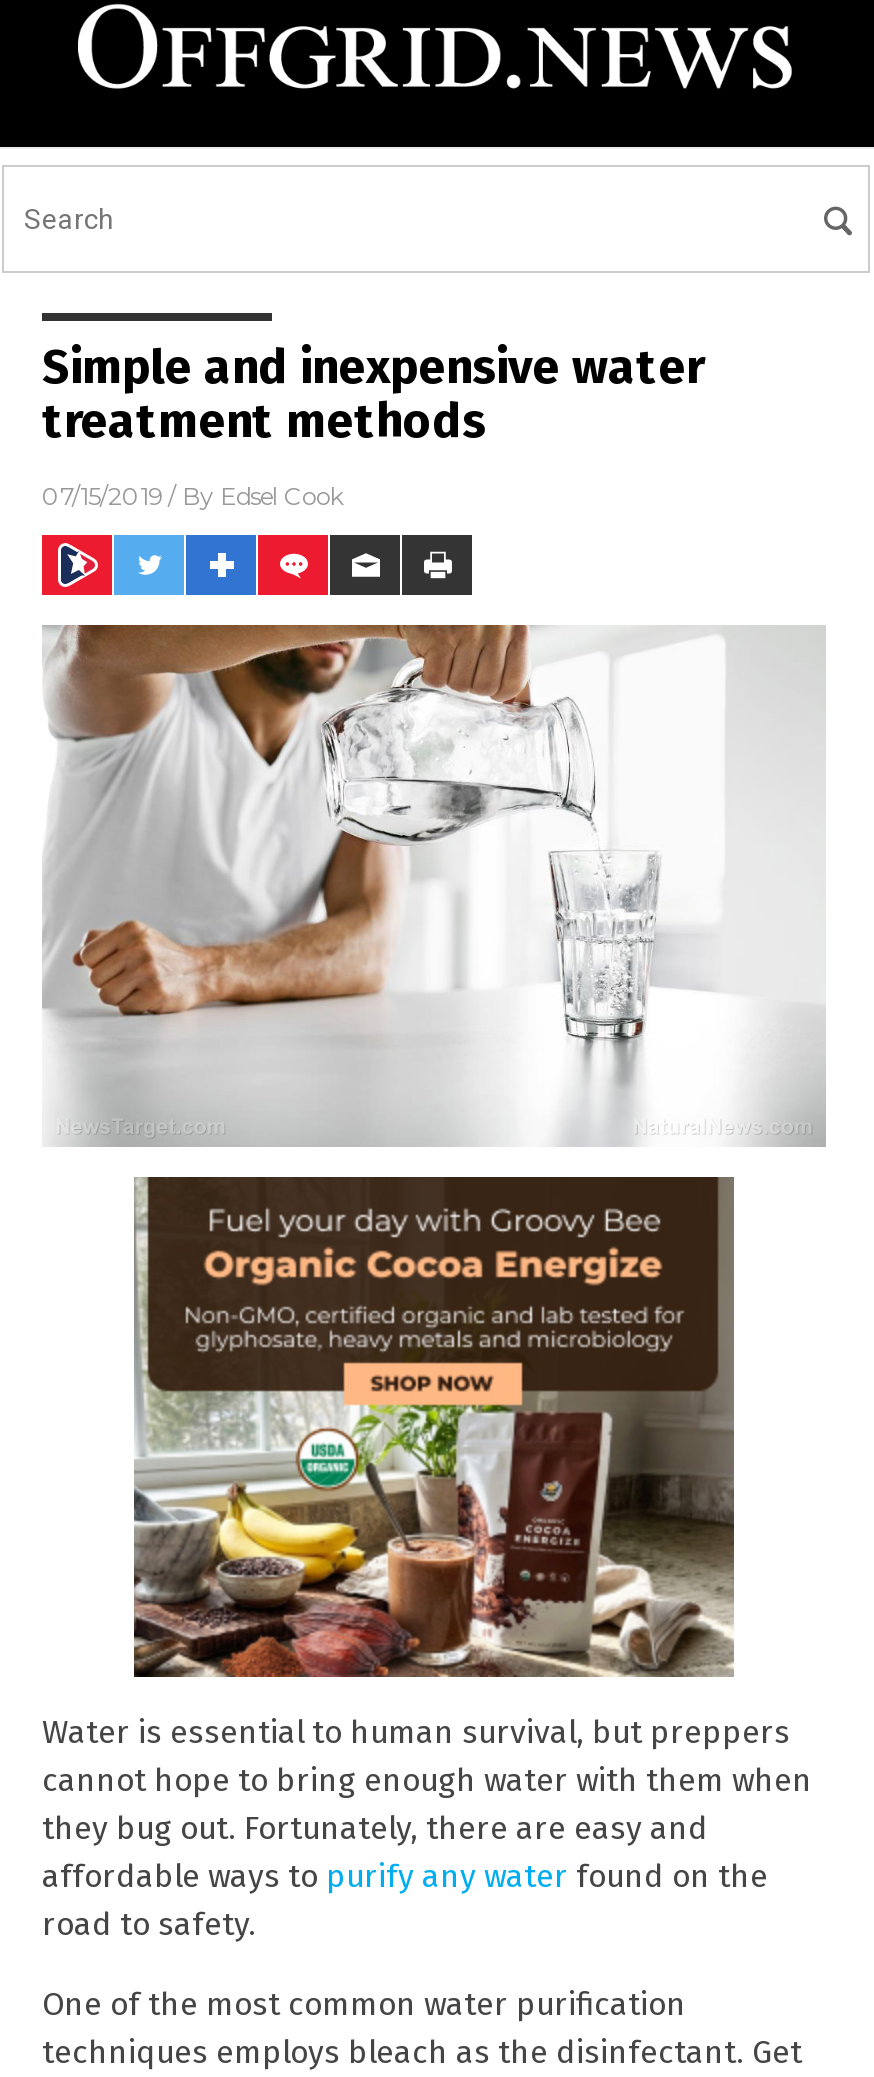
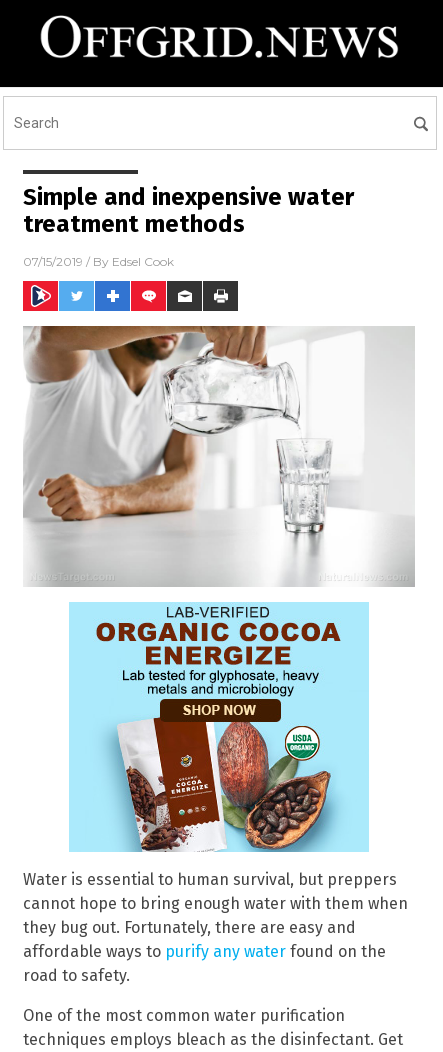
[132,1175,736,1679] [image] -> [69,602,369,853] [image]

